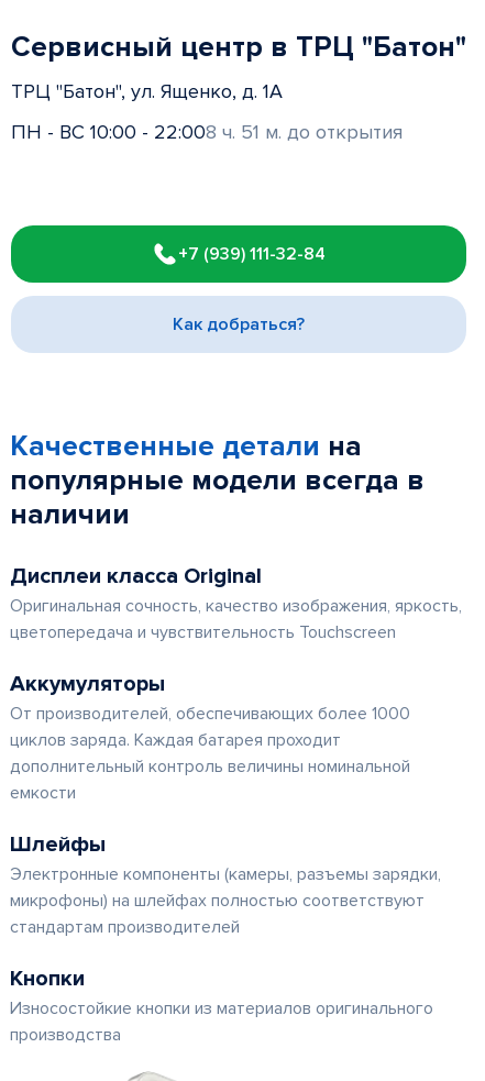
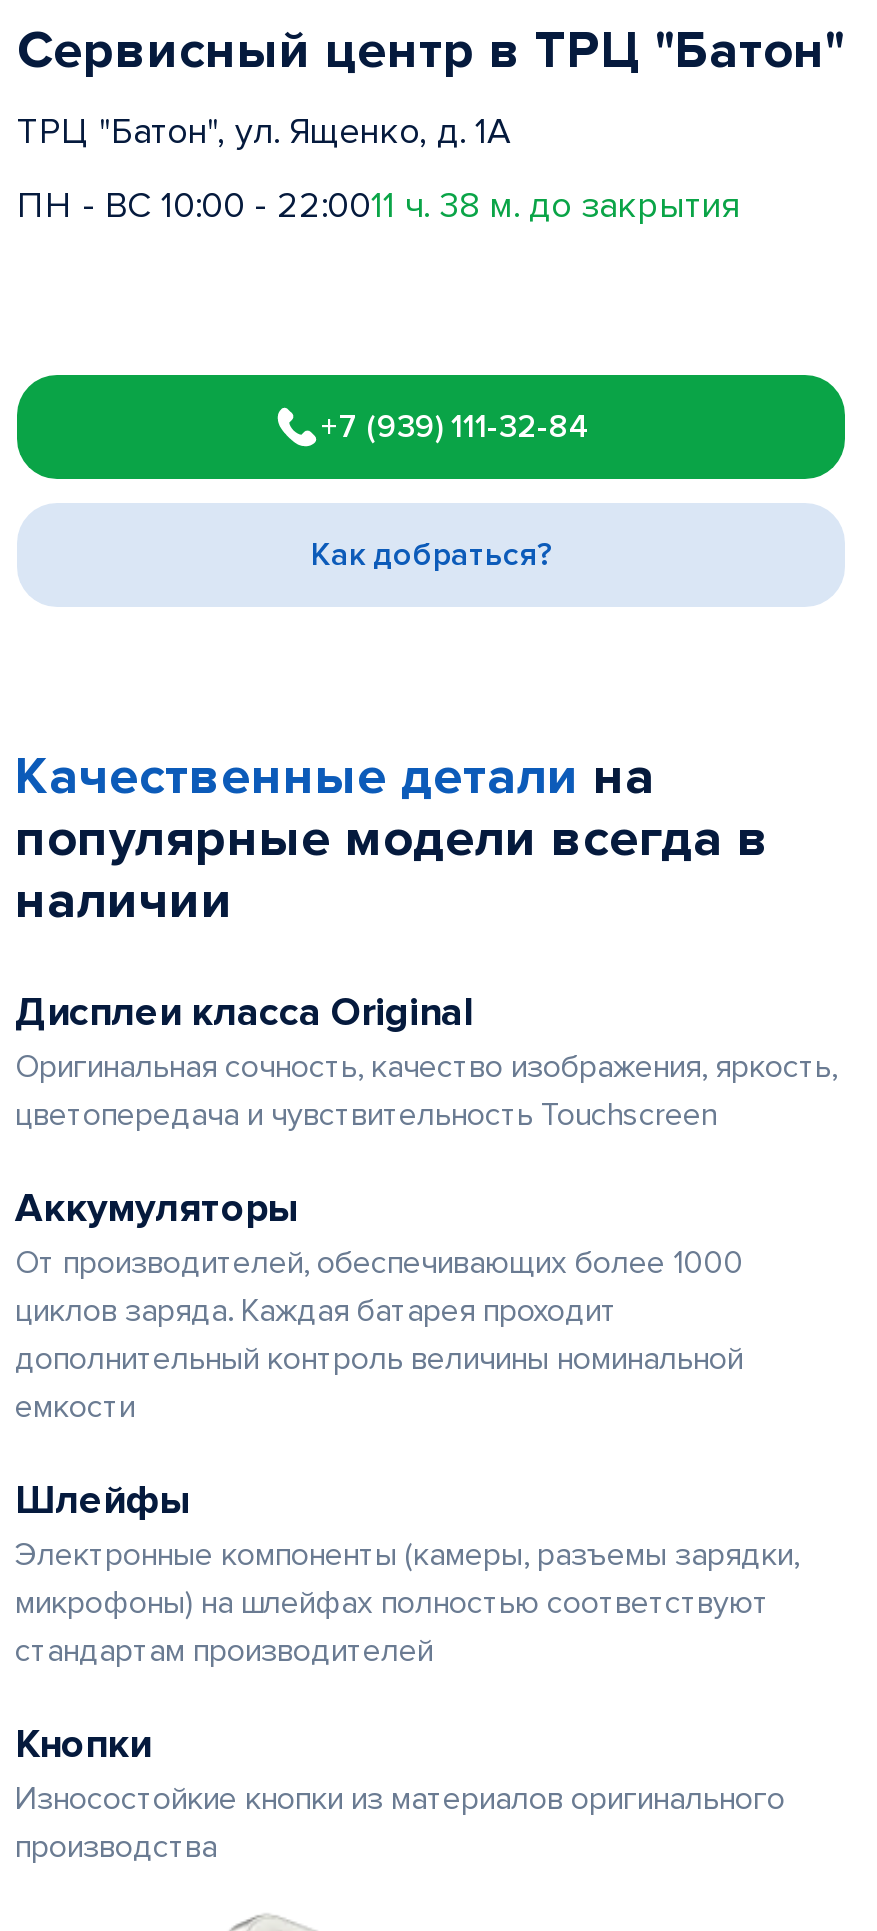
[11,120,403,144] ПН - ВС 10:00 - 22:008 ч. 51 м. до открытия -> [17,183,739,227] ПН - ВС 10:00 - 22:0011 ч. 38 м. до закрытия

